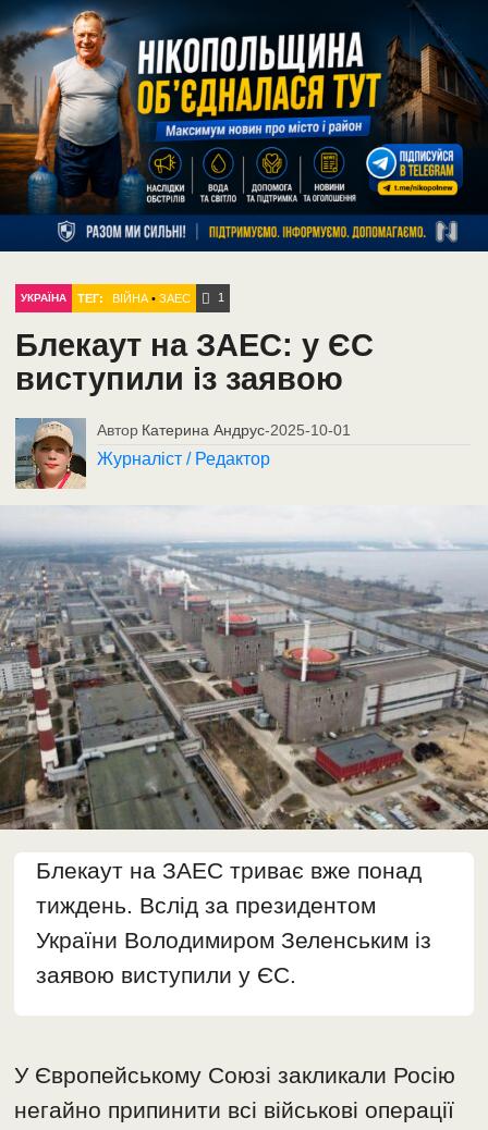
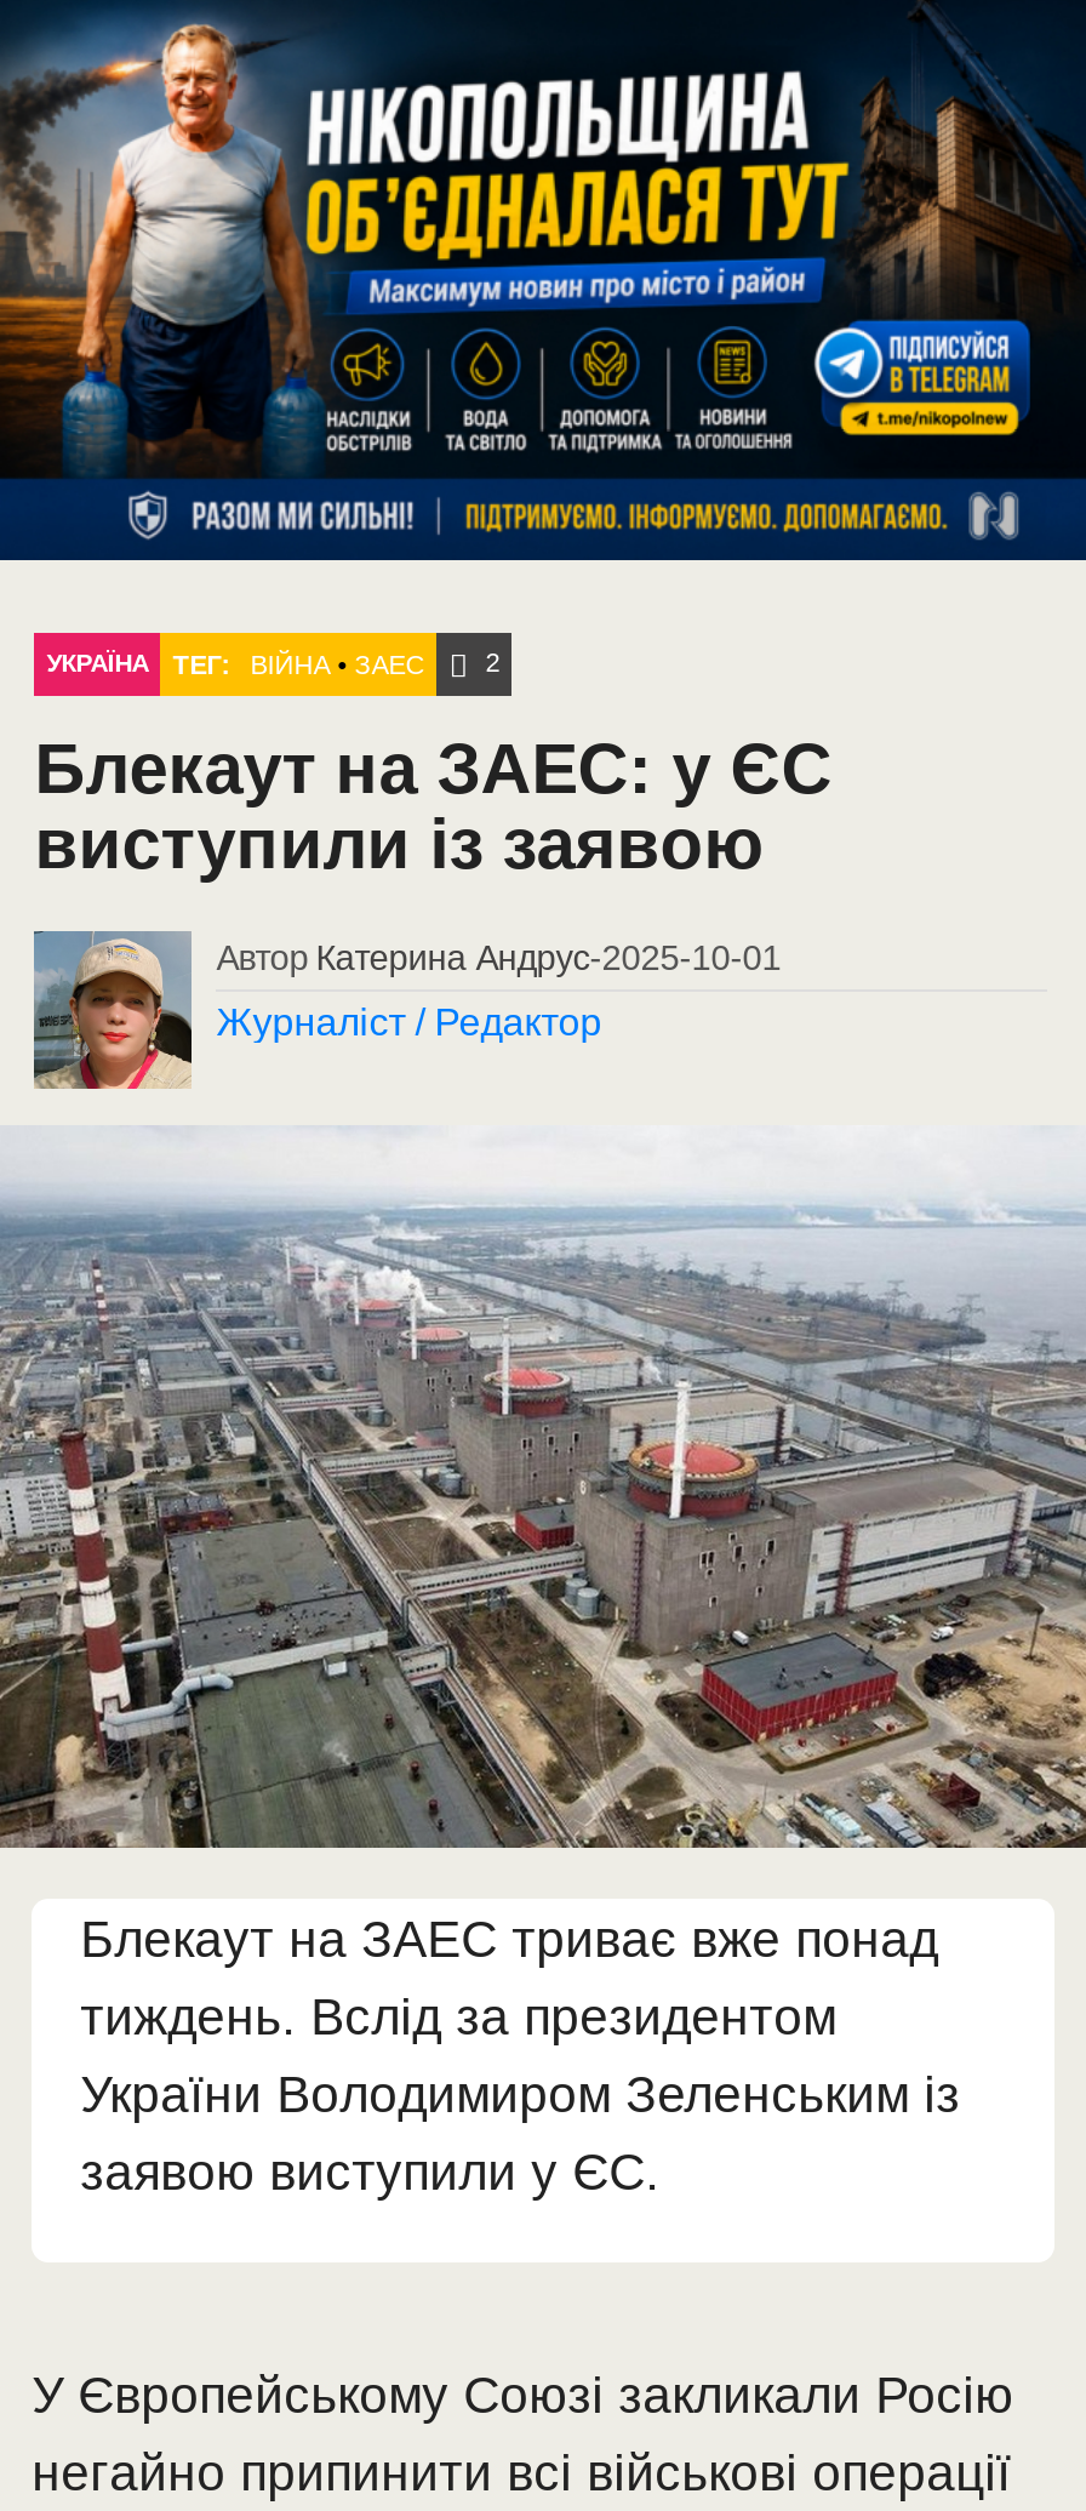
[218,291,225,304] 1 -> [485,647,500,676] 2

